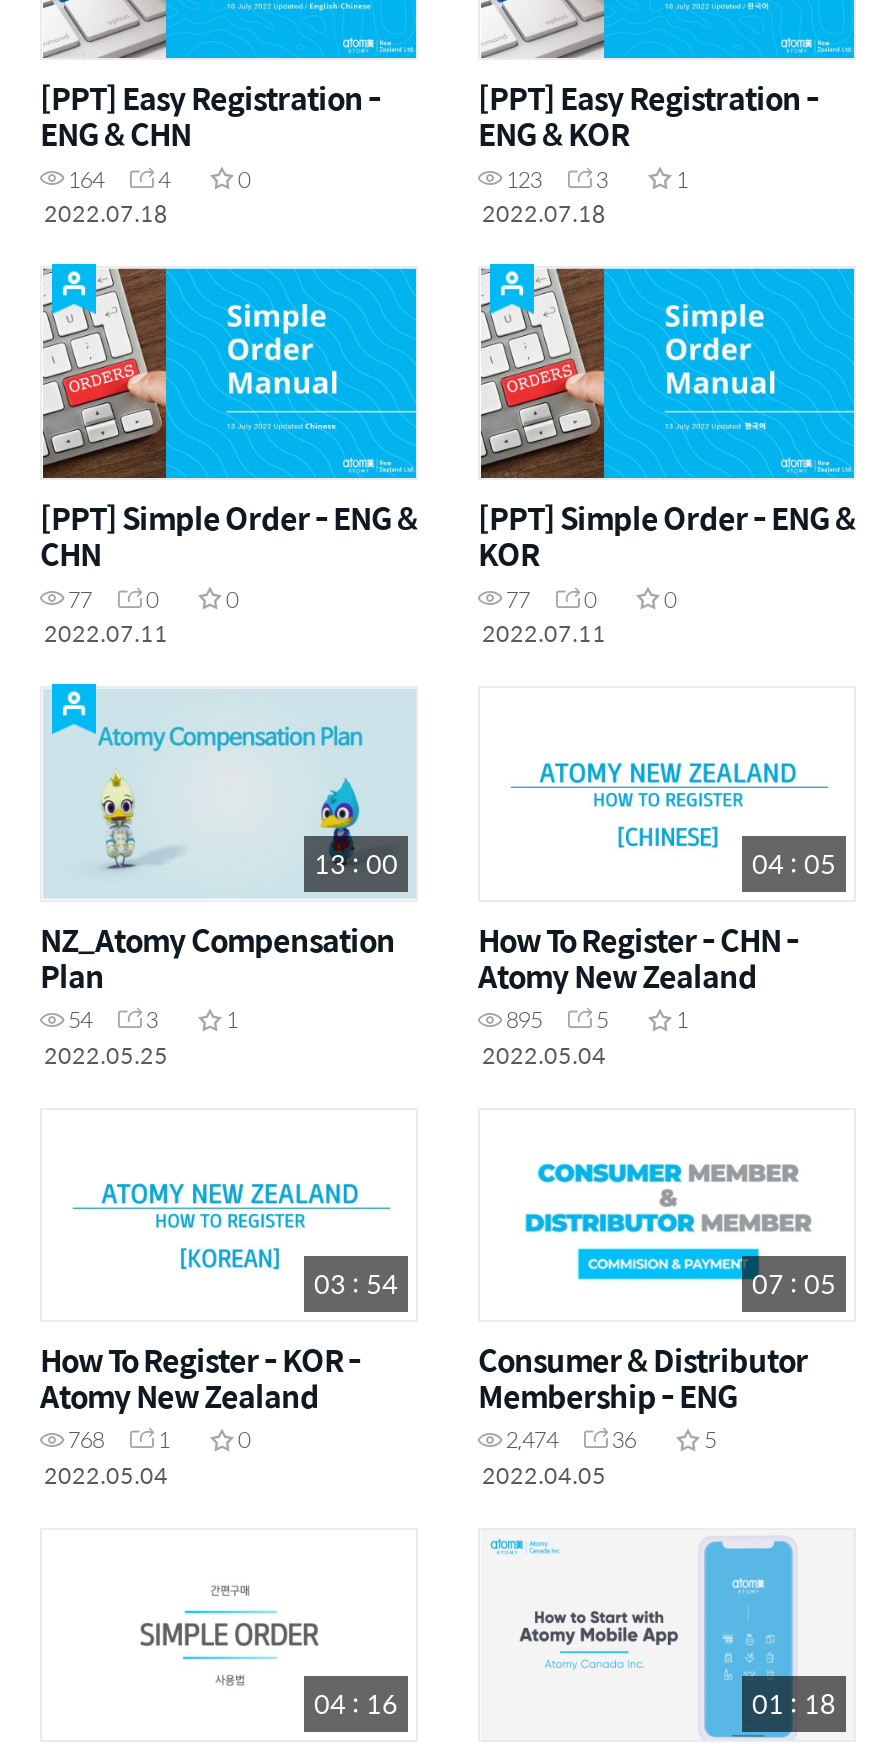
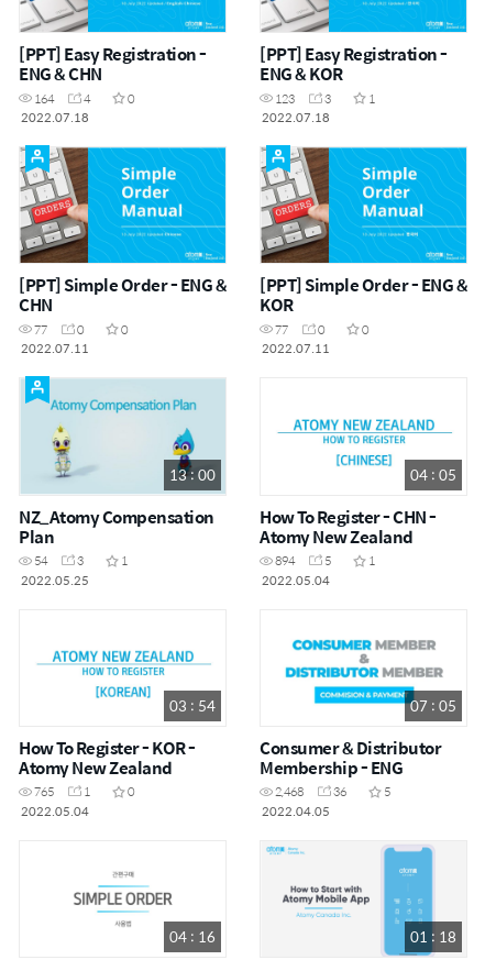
[506,1002,688,1036] 895 5 1 -> [275,551,375,570] 894 5 1
[68,1423,250,1457] 768 1 0 -> [34,782,134,801] 765 1 0
[506,1423,716,1457] 2,474 36 5 -> [275,782,390,801] 2,468 36 5

